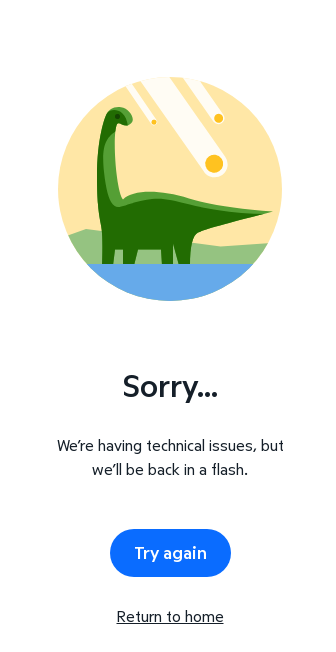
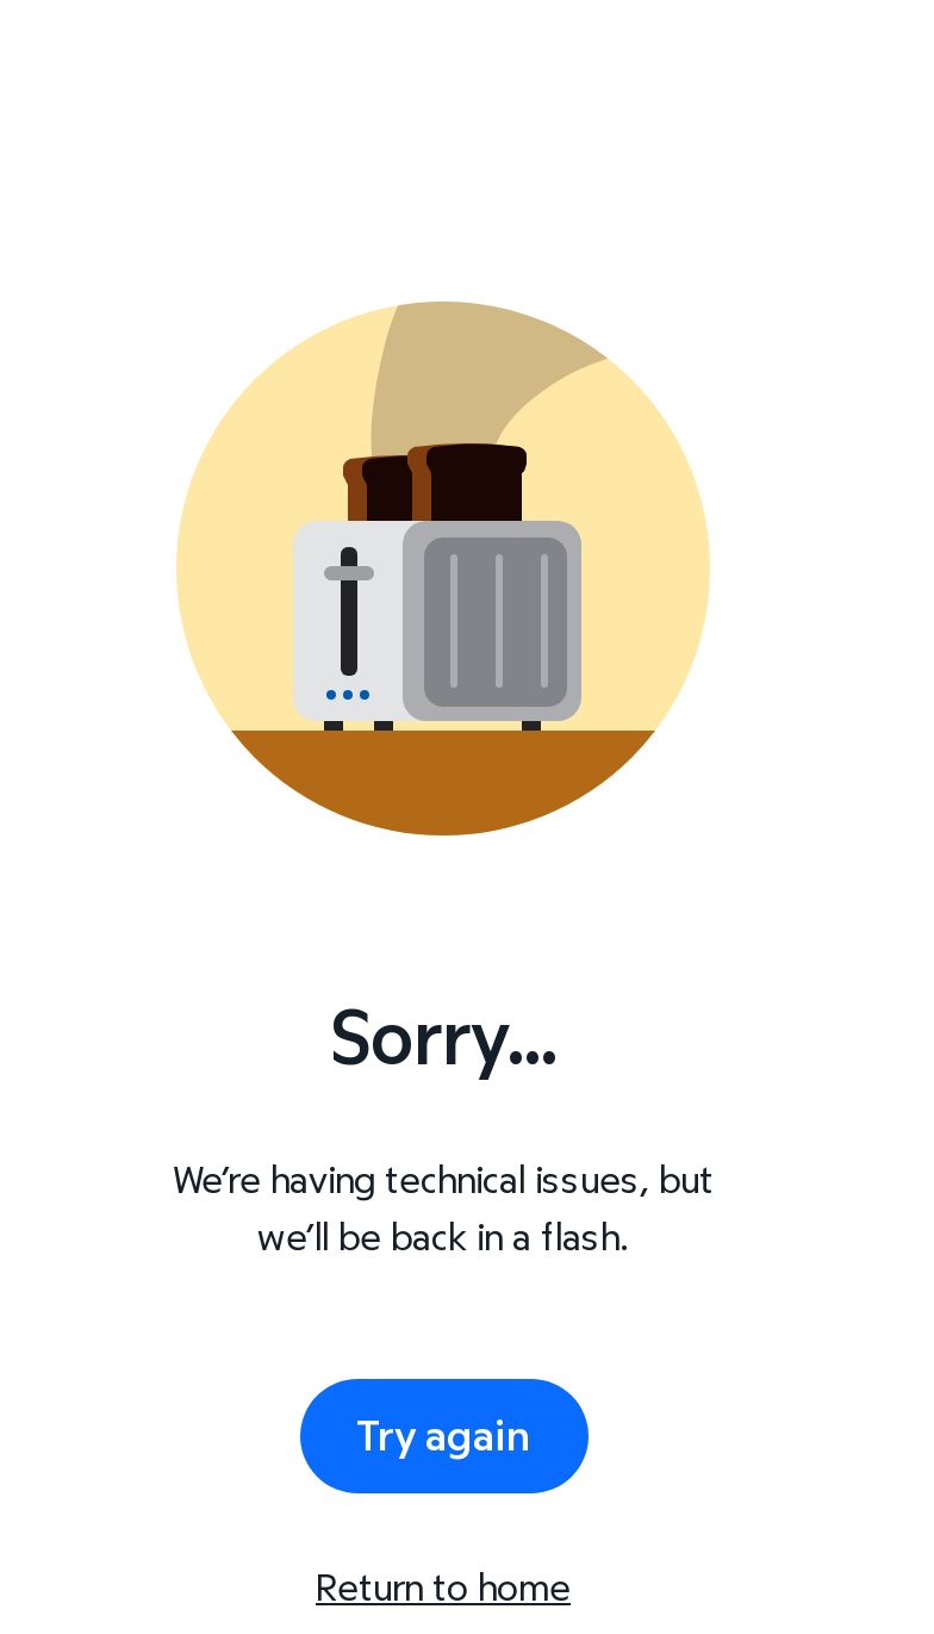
[68,78,272,302] [image] -> [203,302,679,838] [image]

